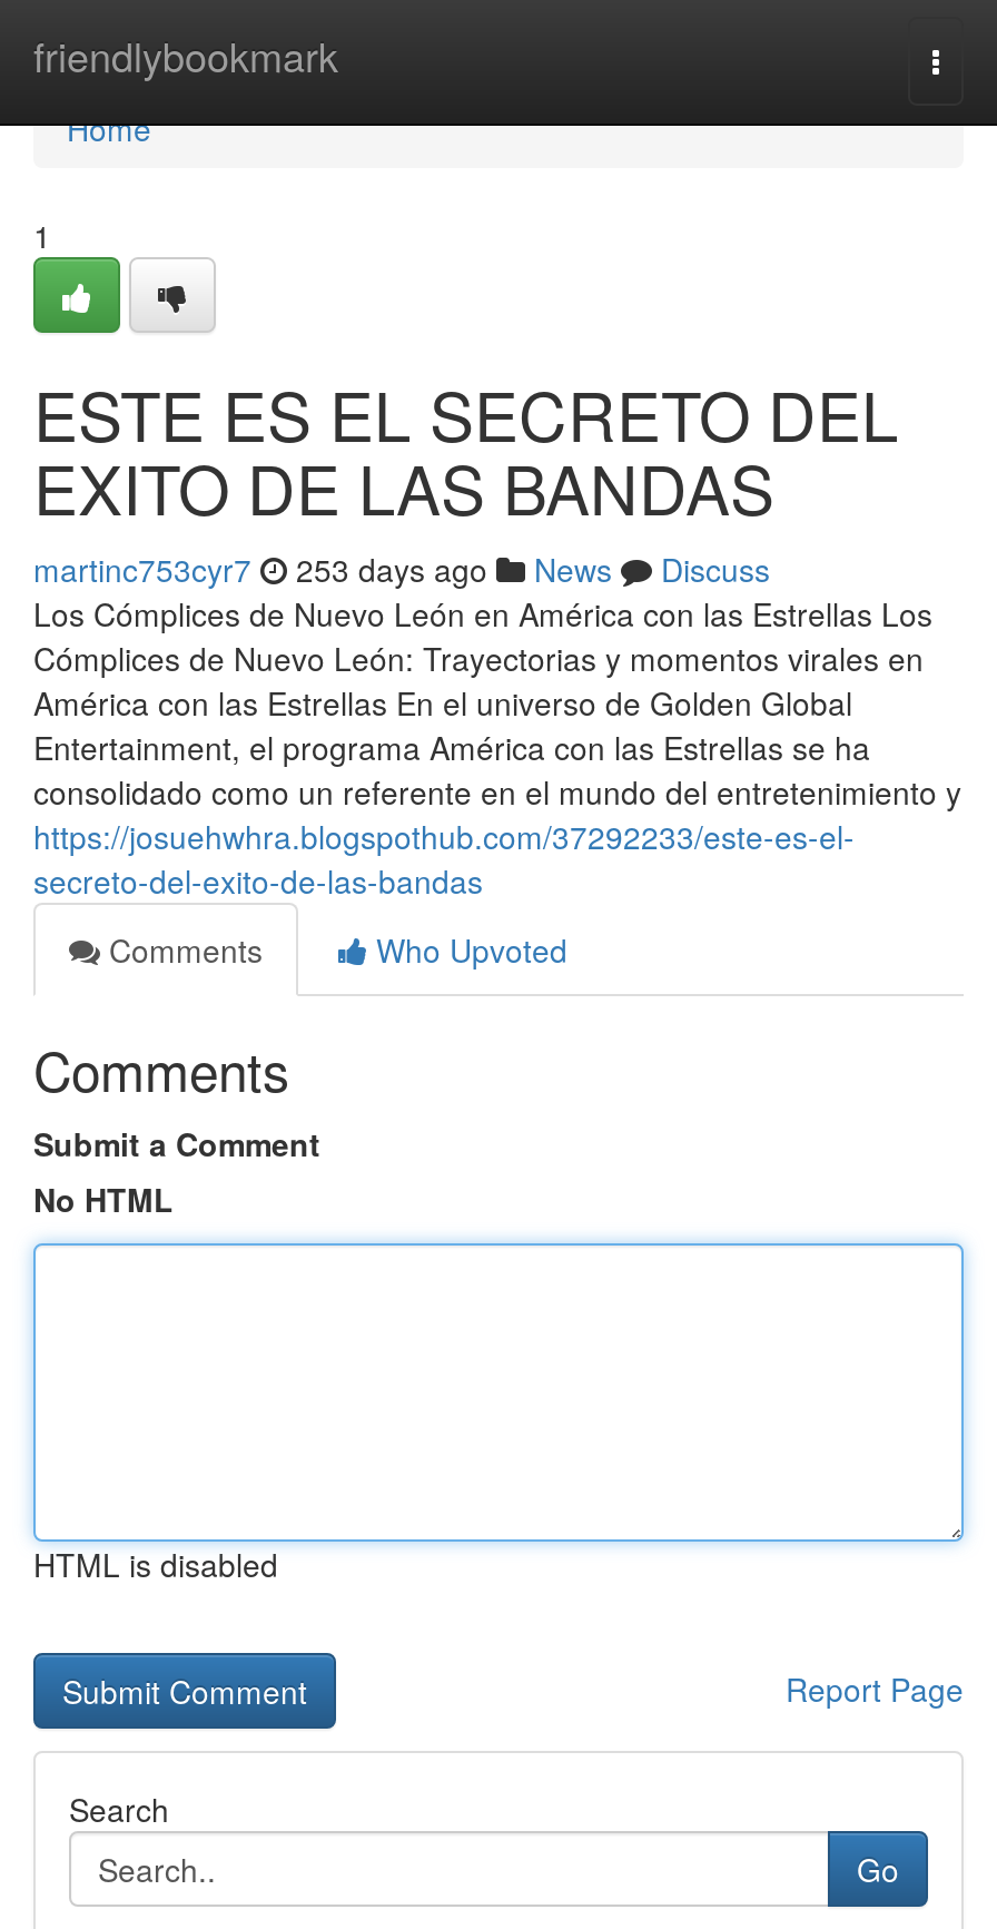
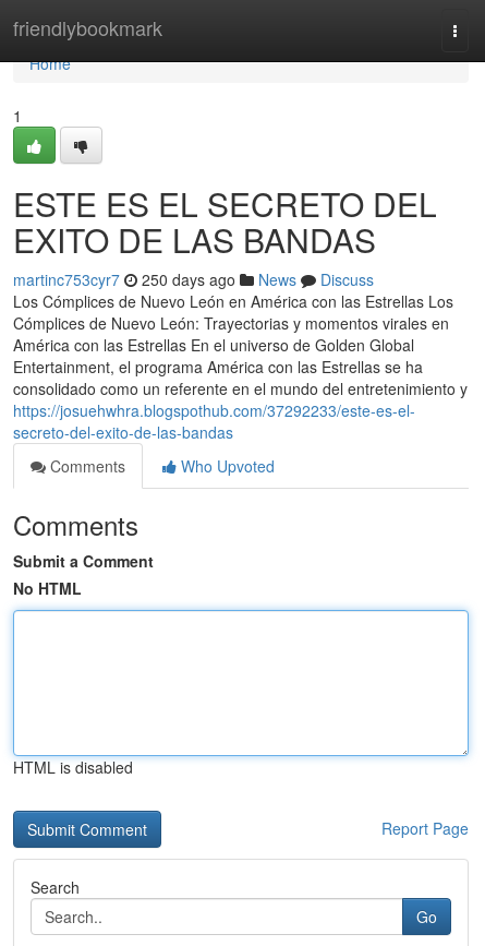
[33,547,770,591] martinc753cyr7 253 days ago News Discuss -> [13,268,374,290] martinc753cyr7 250 days ago News Discuss

